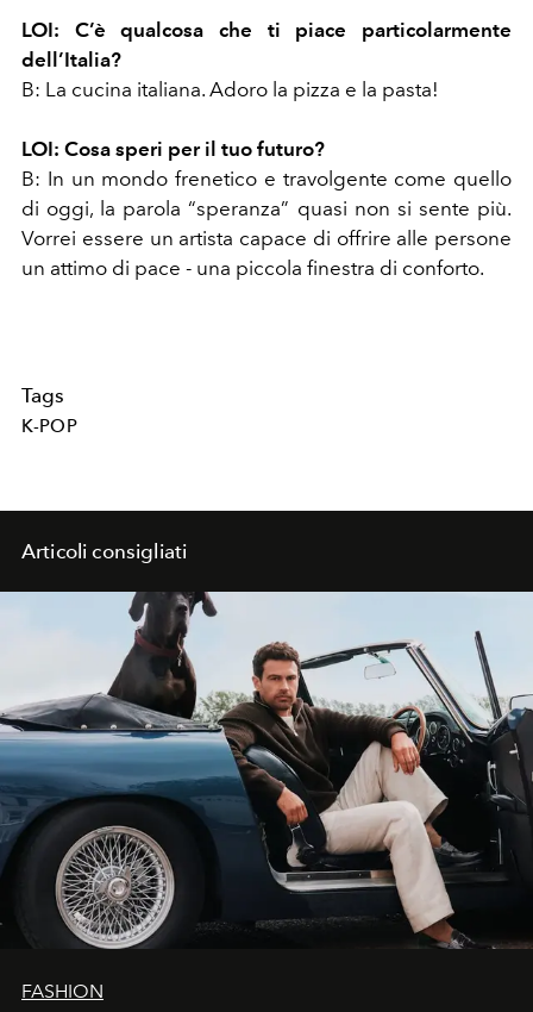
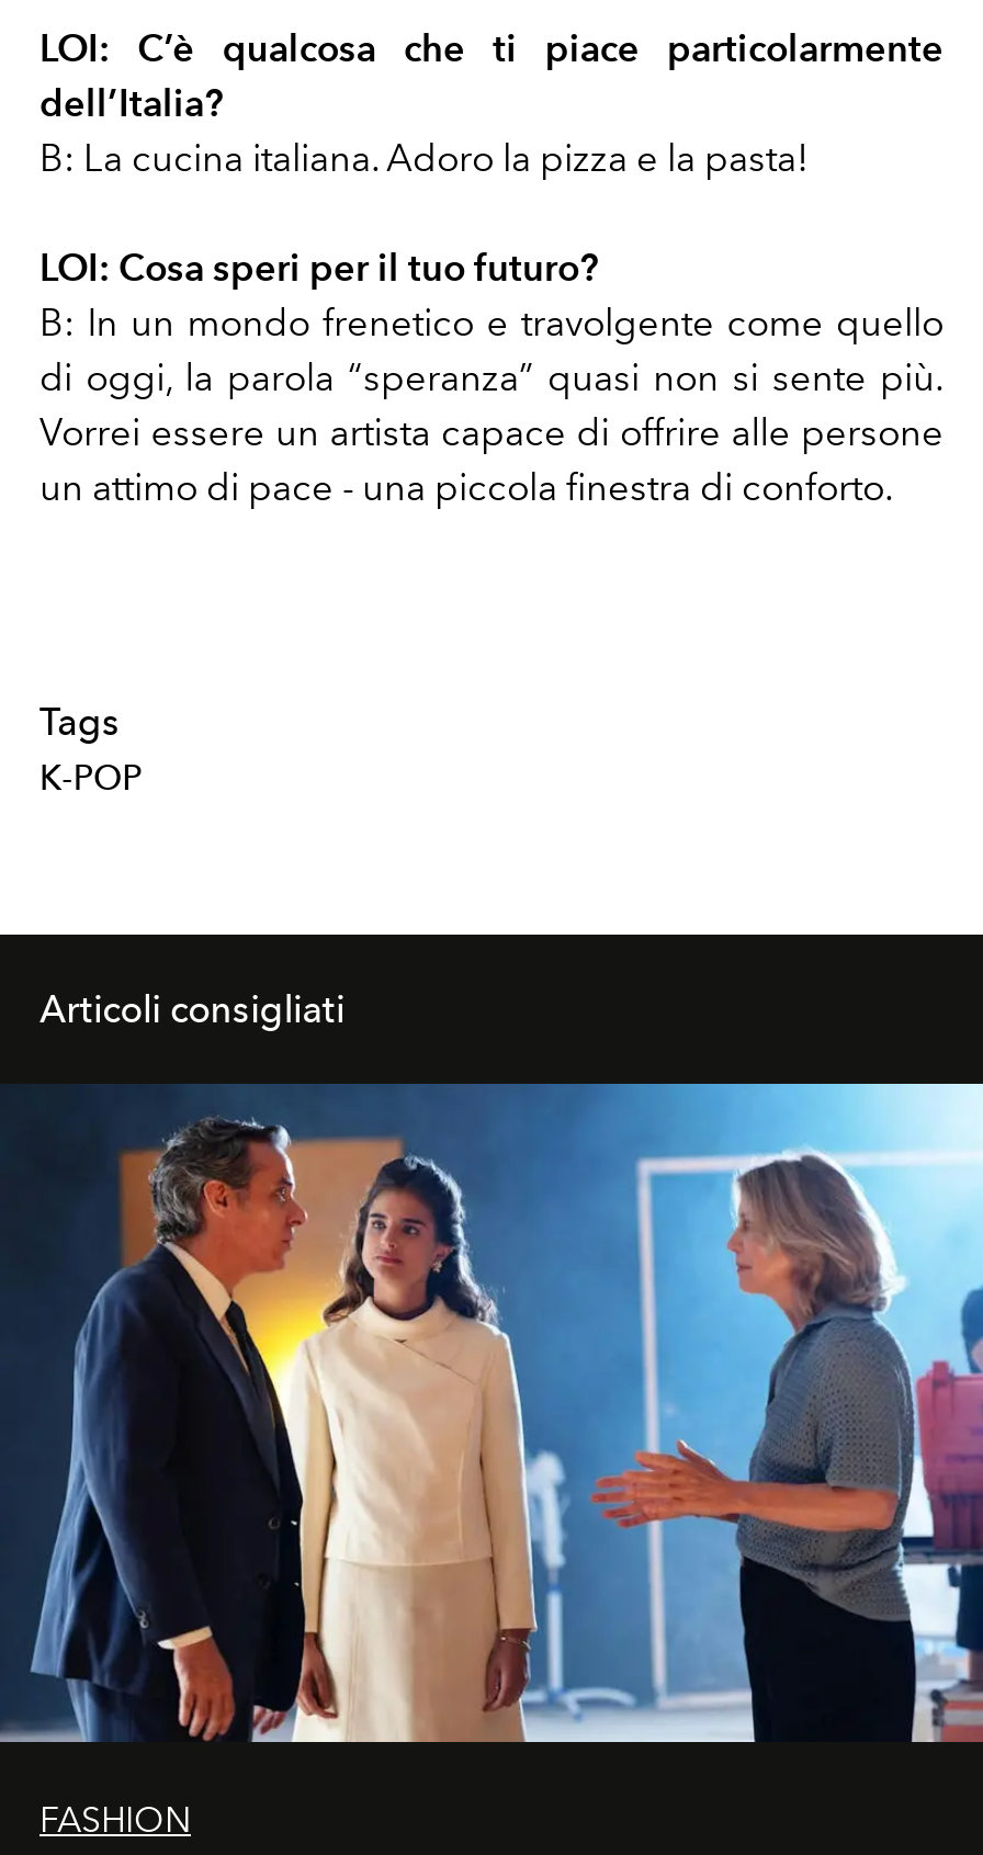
[4,591,529,950] [image] -> [7,1082,976,1744] [image]

